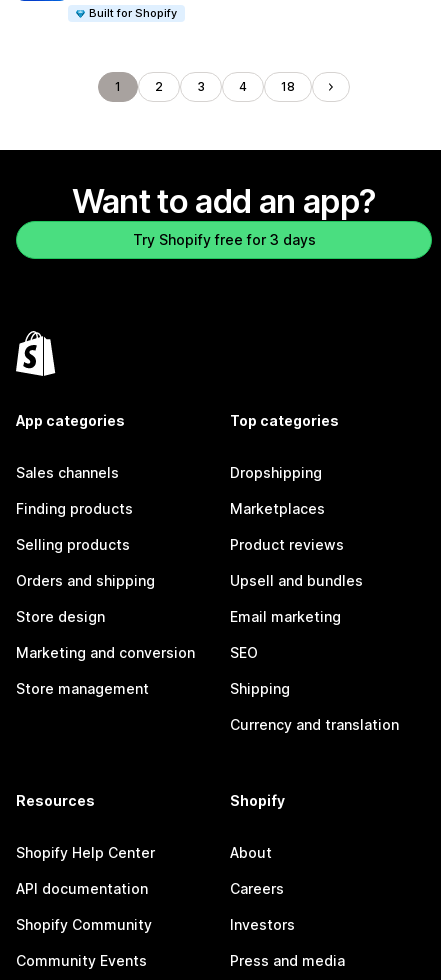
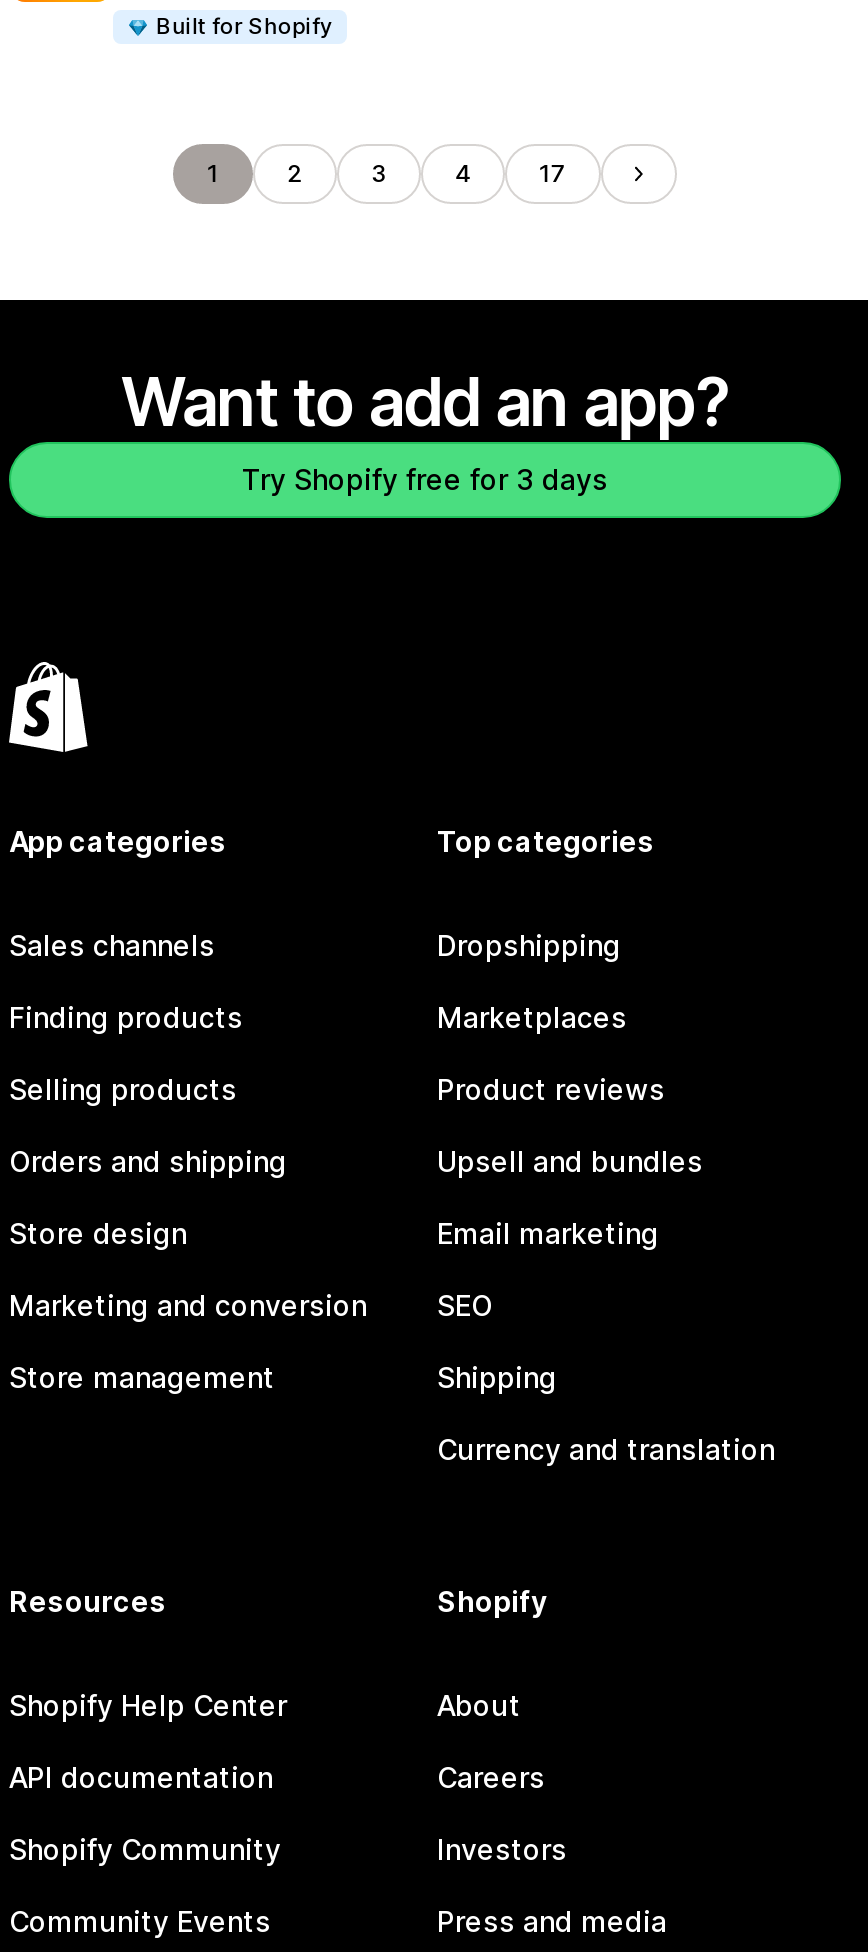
[281,79,295,94] 18 -> [539,158,567,188] 17

